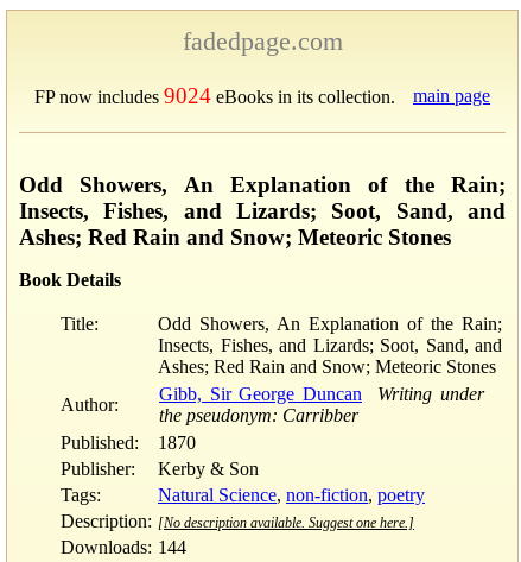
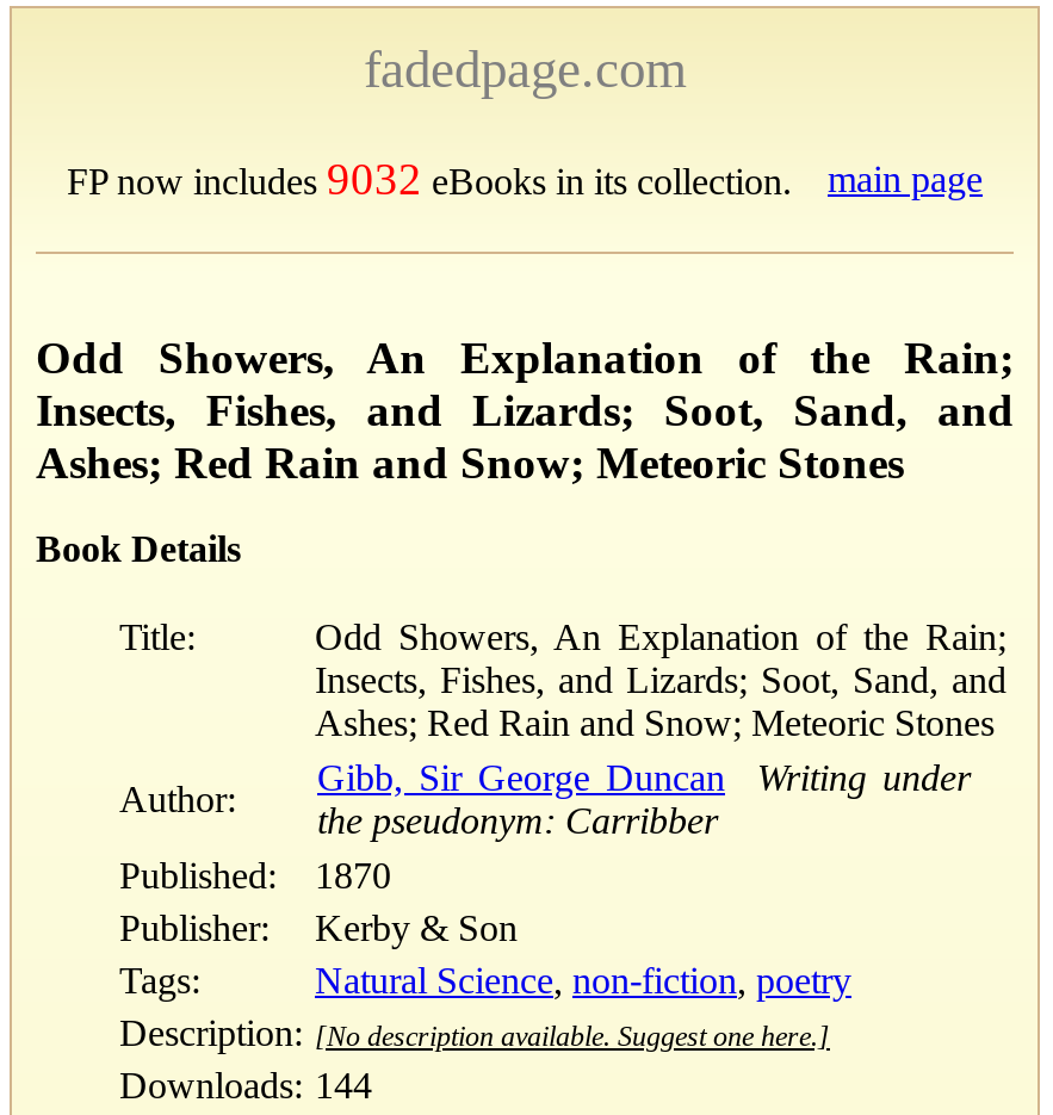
[34,83,395,108] FP now includes 9024 eBooks in its collection. -> [67,154,792,204] FP now includes 9032 eBooks in its collection.

